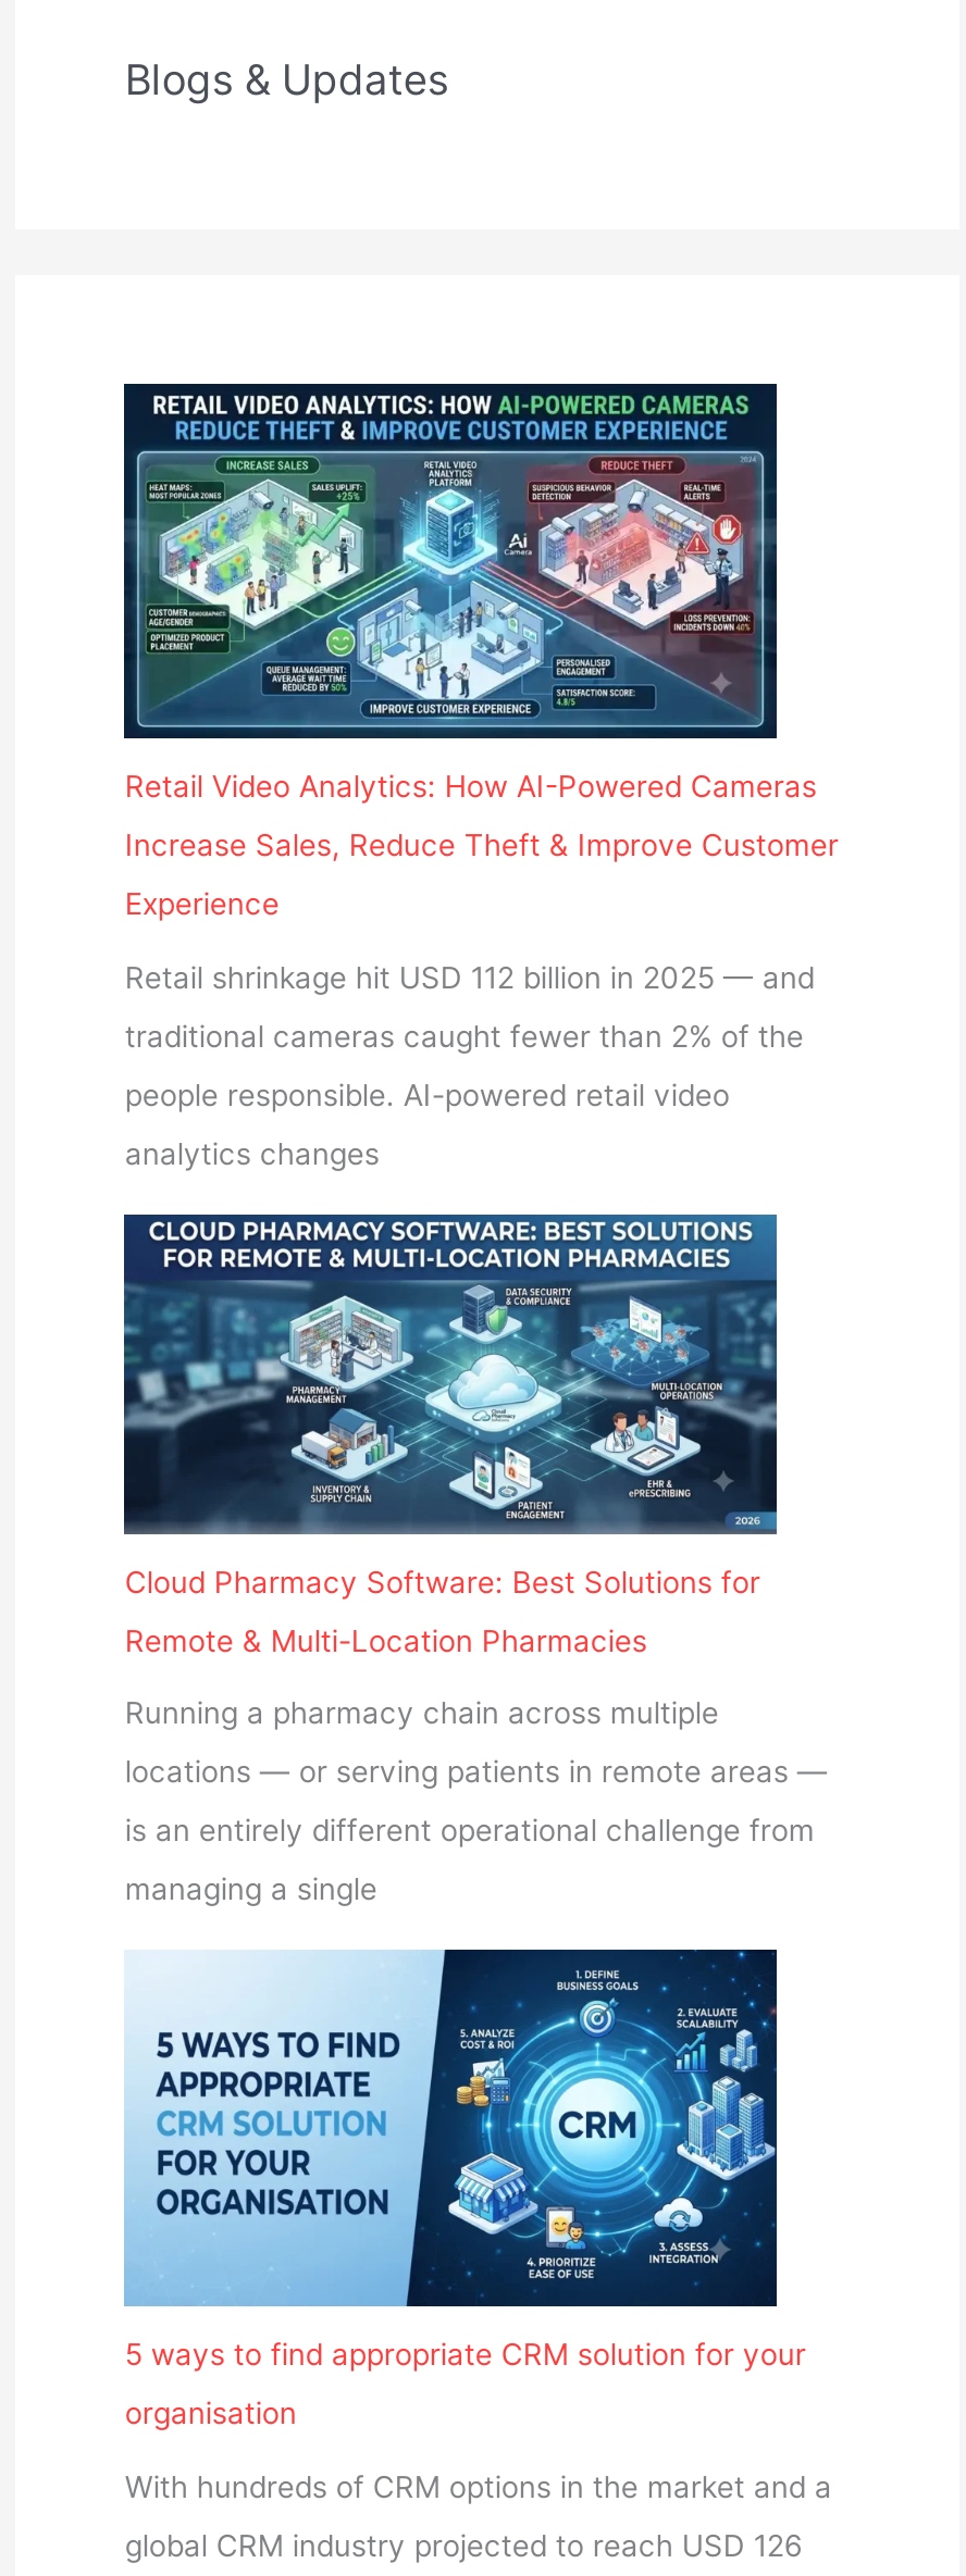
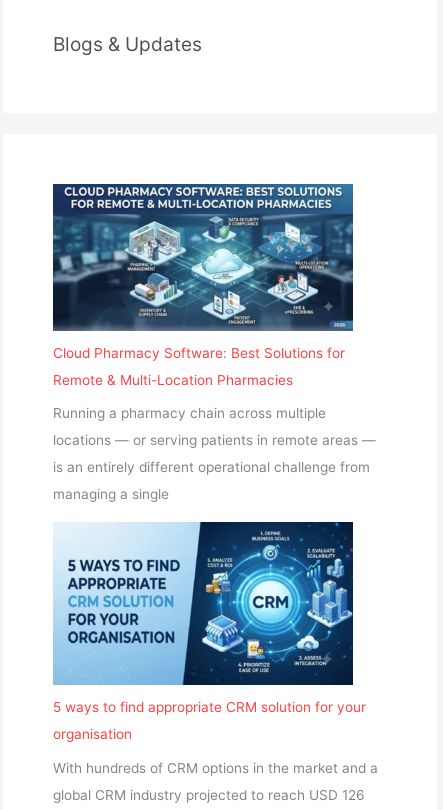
[122,382,839,1171] [image] | Retail Video Analytics: How AI-Powered Cameras | Increase Sales, Reduce Theft & Improve Customer | Experience | Retail shrinkage hit USD 112 billion in 2025 — and | traditional cameras caught fewer than 2% of the | people responsible. AI-powered retail video | analytics changes -> none

